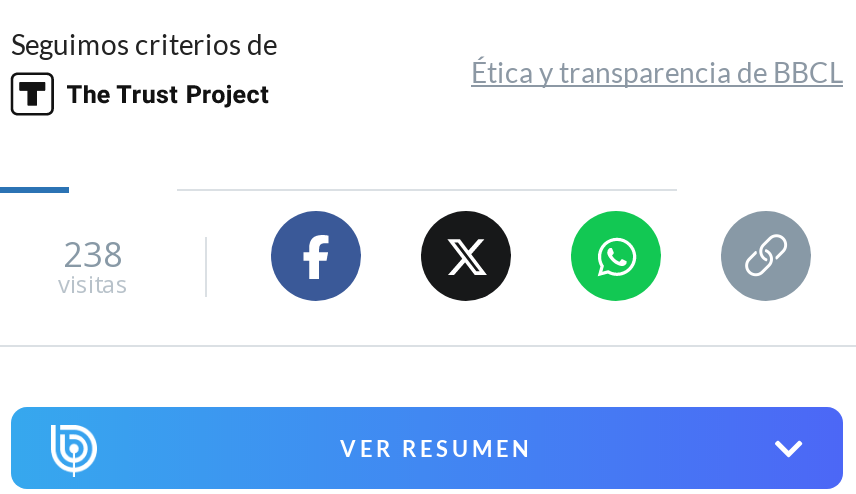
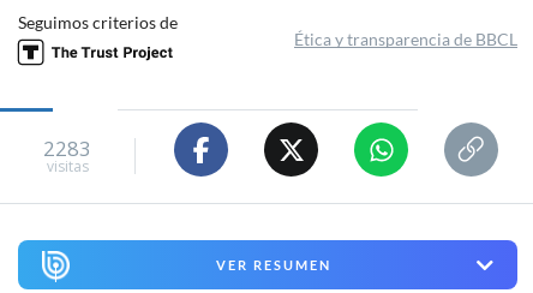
[63,231,123,277] 238 -> [43,134,91,162] 2283

